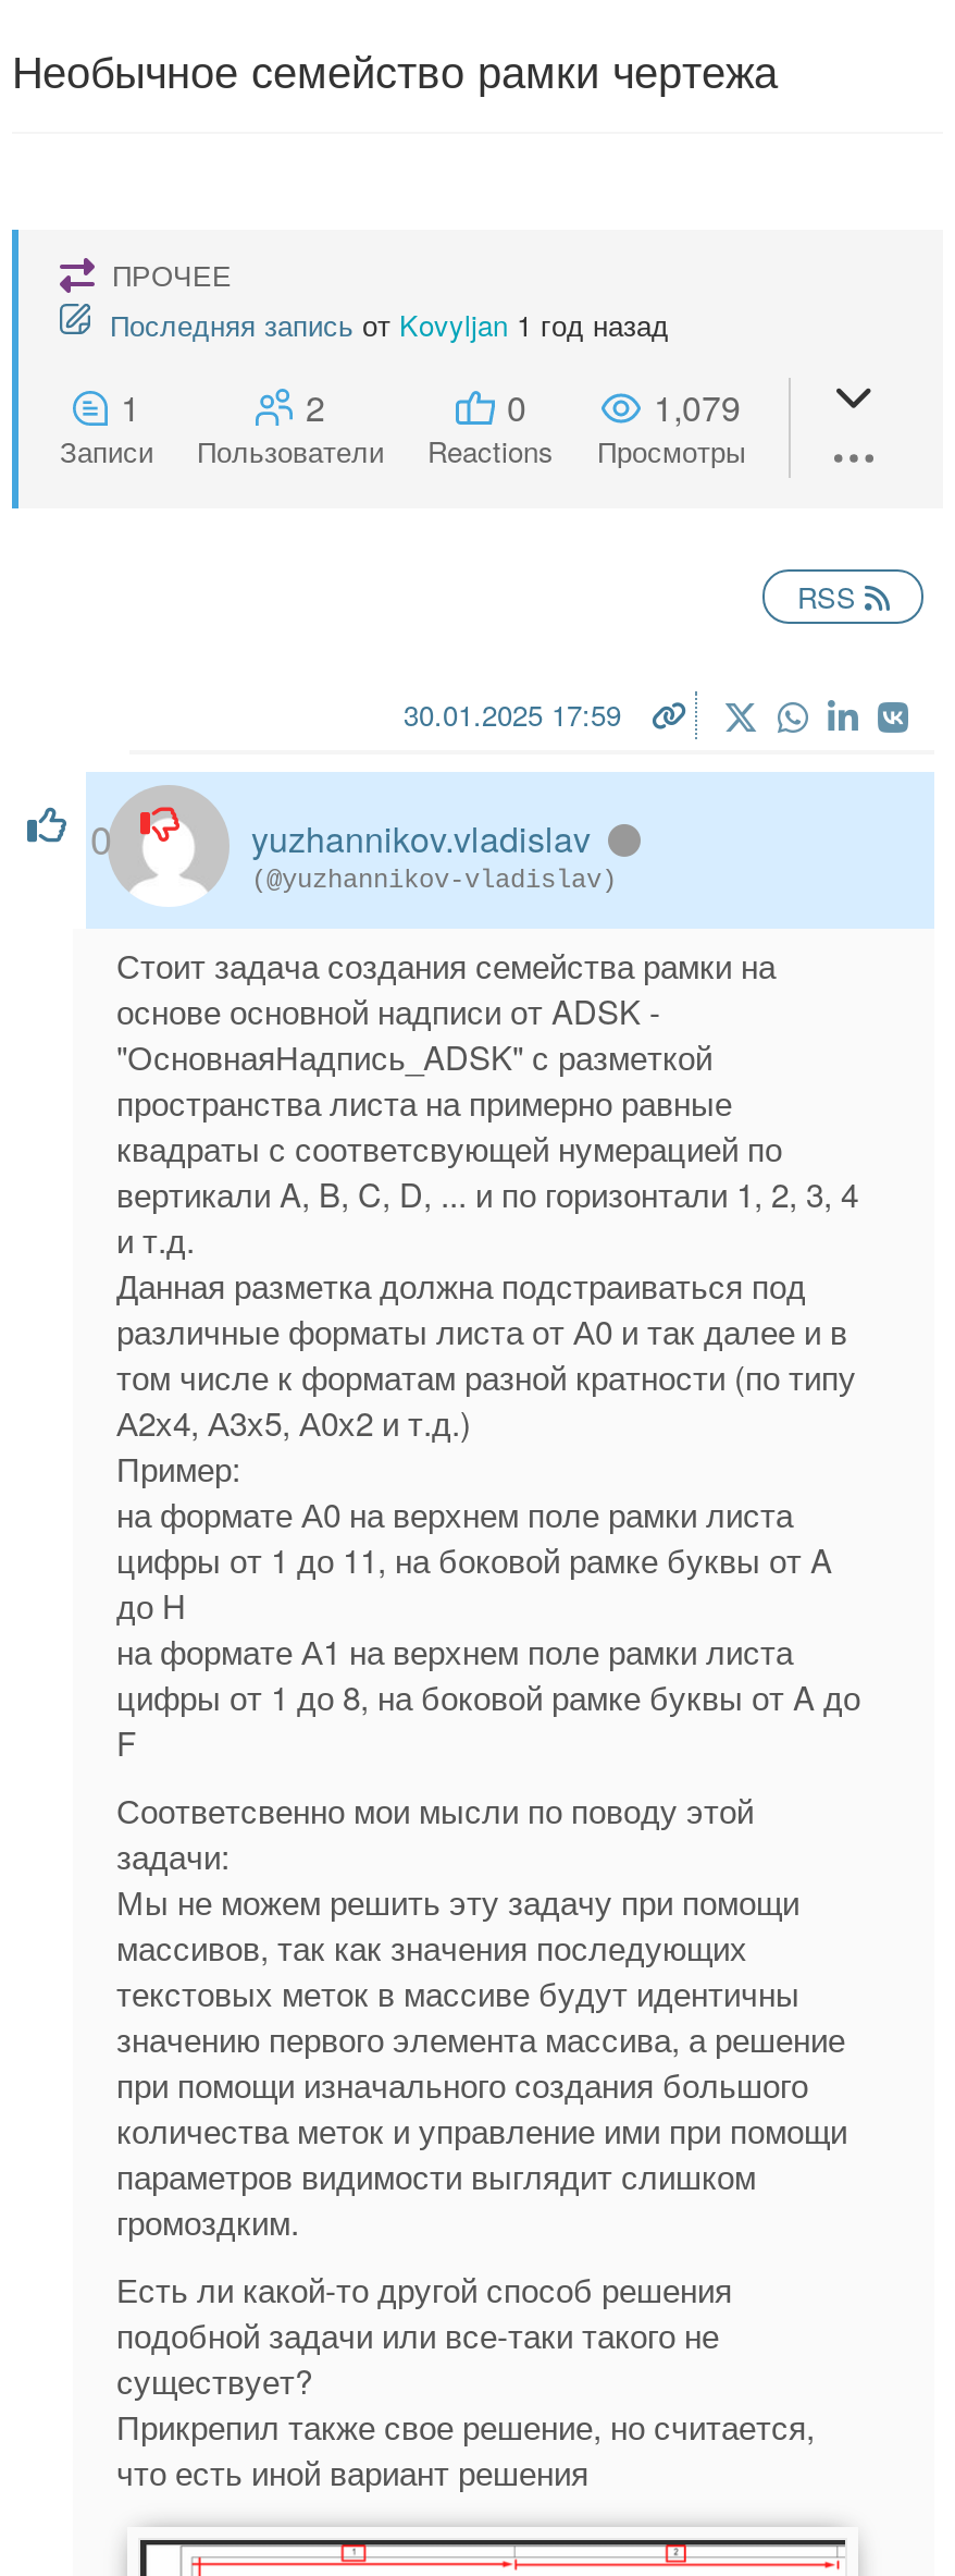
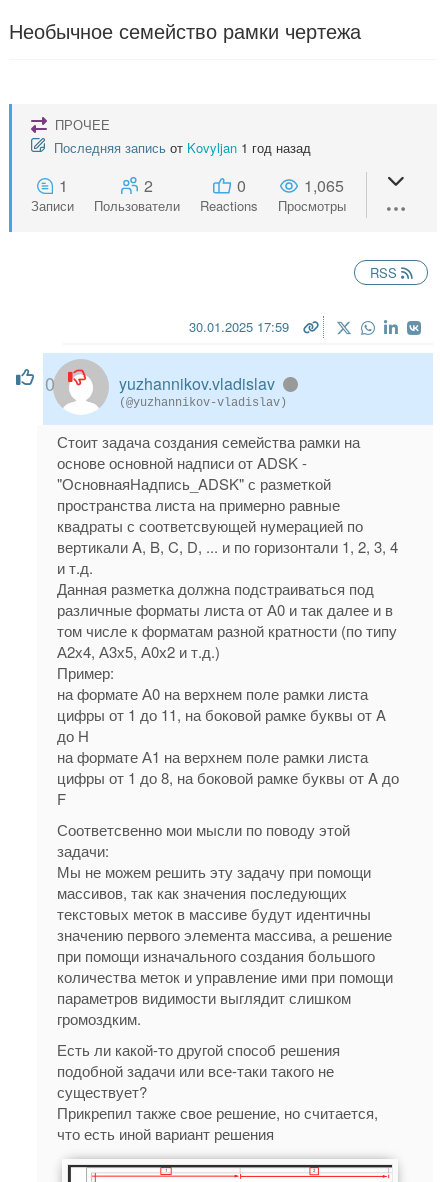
[654,382,741,432] 1,079 -> [304,174,344,197] 1,065

